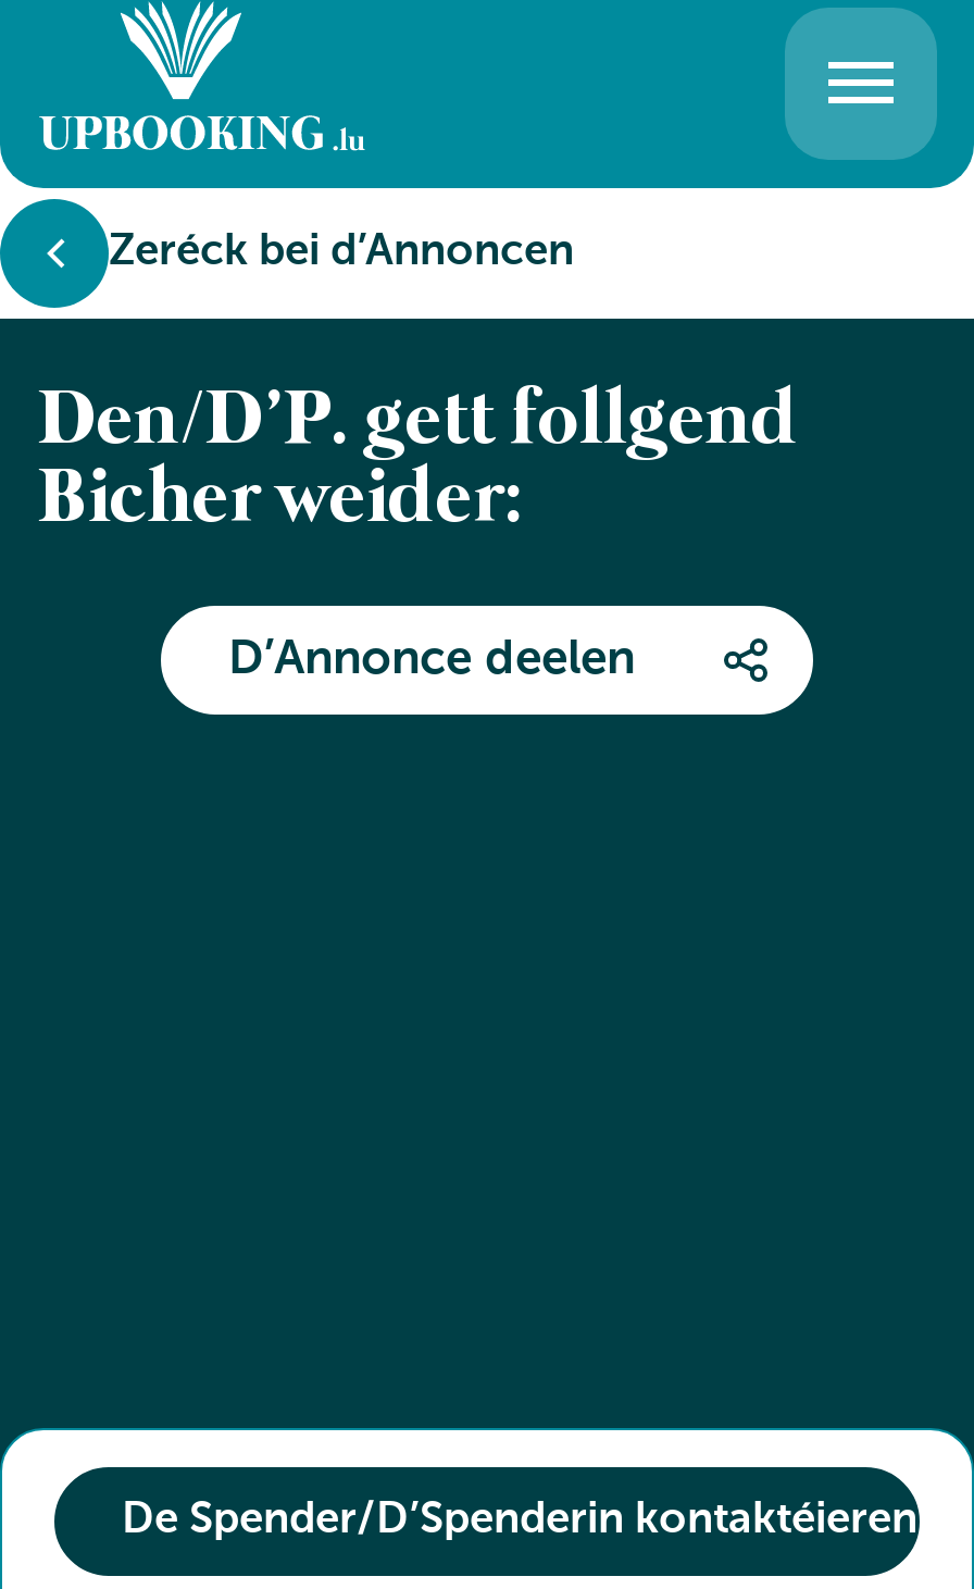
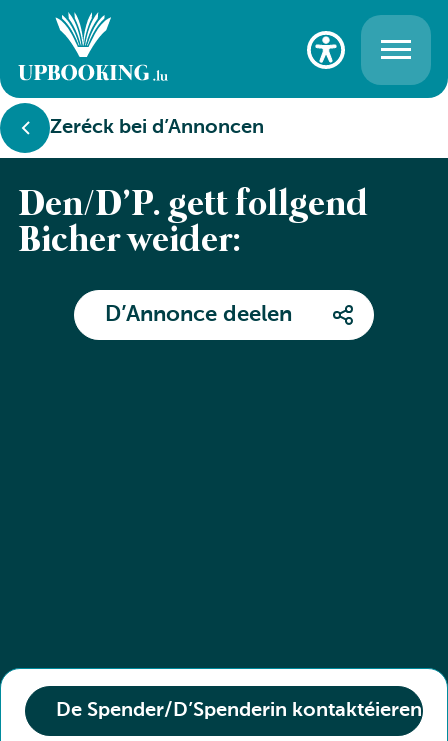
none -> [306,30,346,70] [image]

